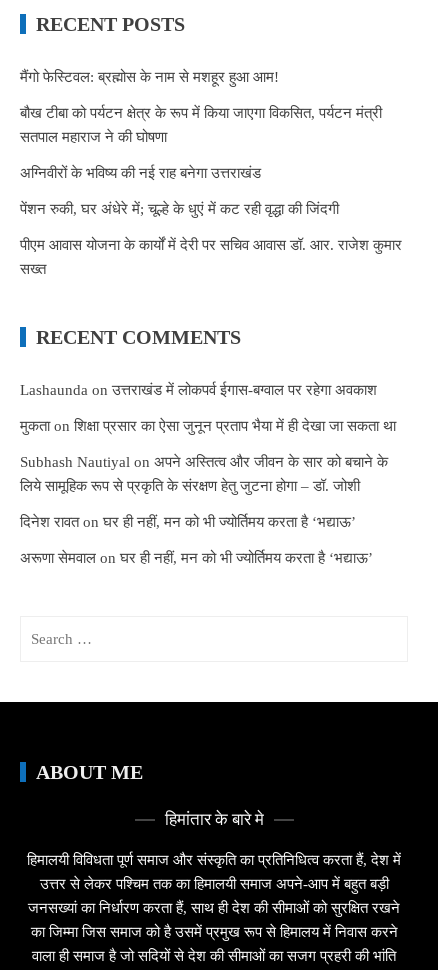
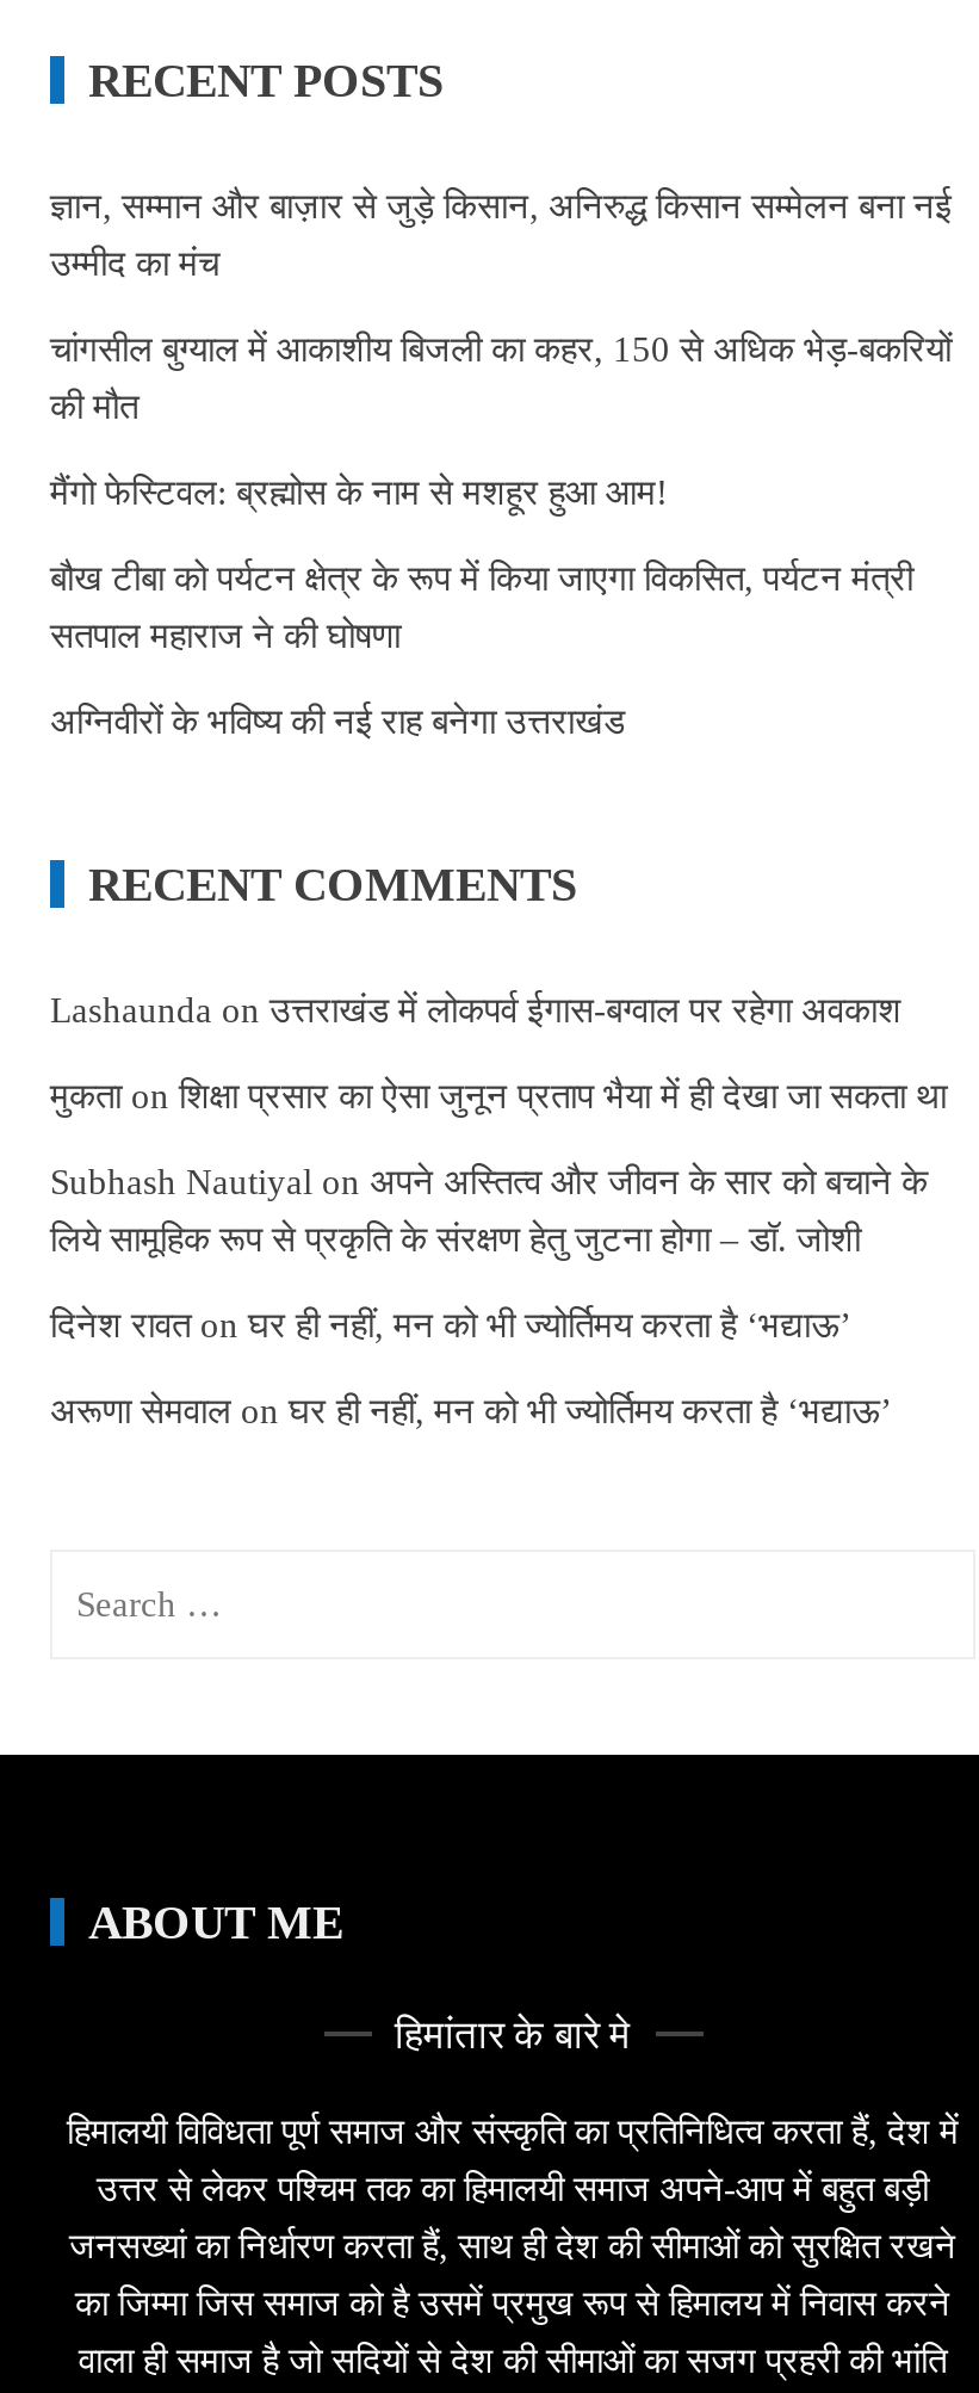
none -> [50,187,952,425] ज्ञान, सम्मान और बाज़ार से जुड़े किसान, अनिरुद्ध किसान सम्मेलन बना नई | उम्मीद का मंच | चांगसील बुग्याल में आकाशीय बिजली का कहर, 150 से अधिक भेड़-बकरियों | की मौत
moved [20,69,382,181] -> [50,473,913,740]: मैंगो फेस्टिवल: ब्रह्मोस के नाम से मशहूर हुआ आम! | बौख टीबा को पर्यटन क्षेत्र के रूप में किया जाएगा विकसित, पर्यटन मंत्री | सतपाल महाराज ने की घोषणा | अग्निवीरों के भविष्य की नई राह बनेगा उत्तराखंड
[20,201,402,277] पेंशन रुकी, घर अंधेरे में; चूल्हे के धुएं में कट रही वृद्धा की जिंदगी | पीएम आवास योजना के कार्यों में देरी पर सचिव आवास डॉ. आर. राजेश कुमार | सख्त -> none

